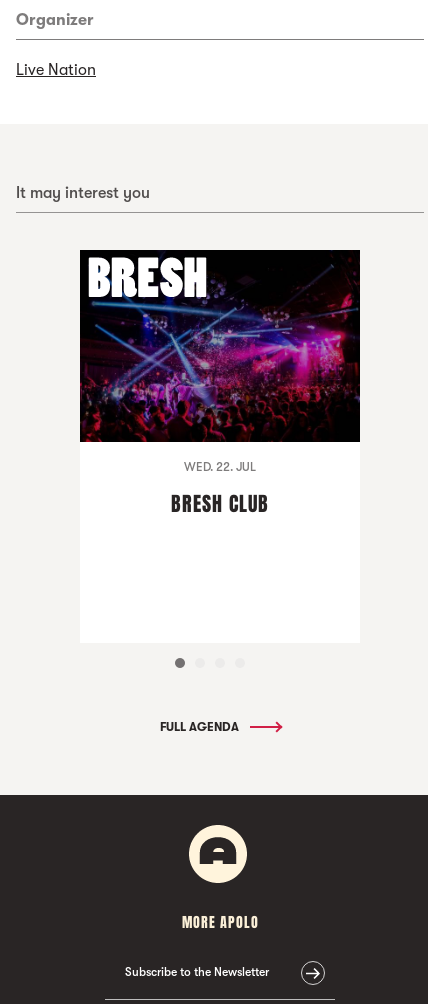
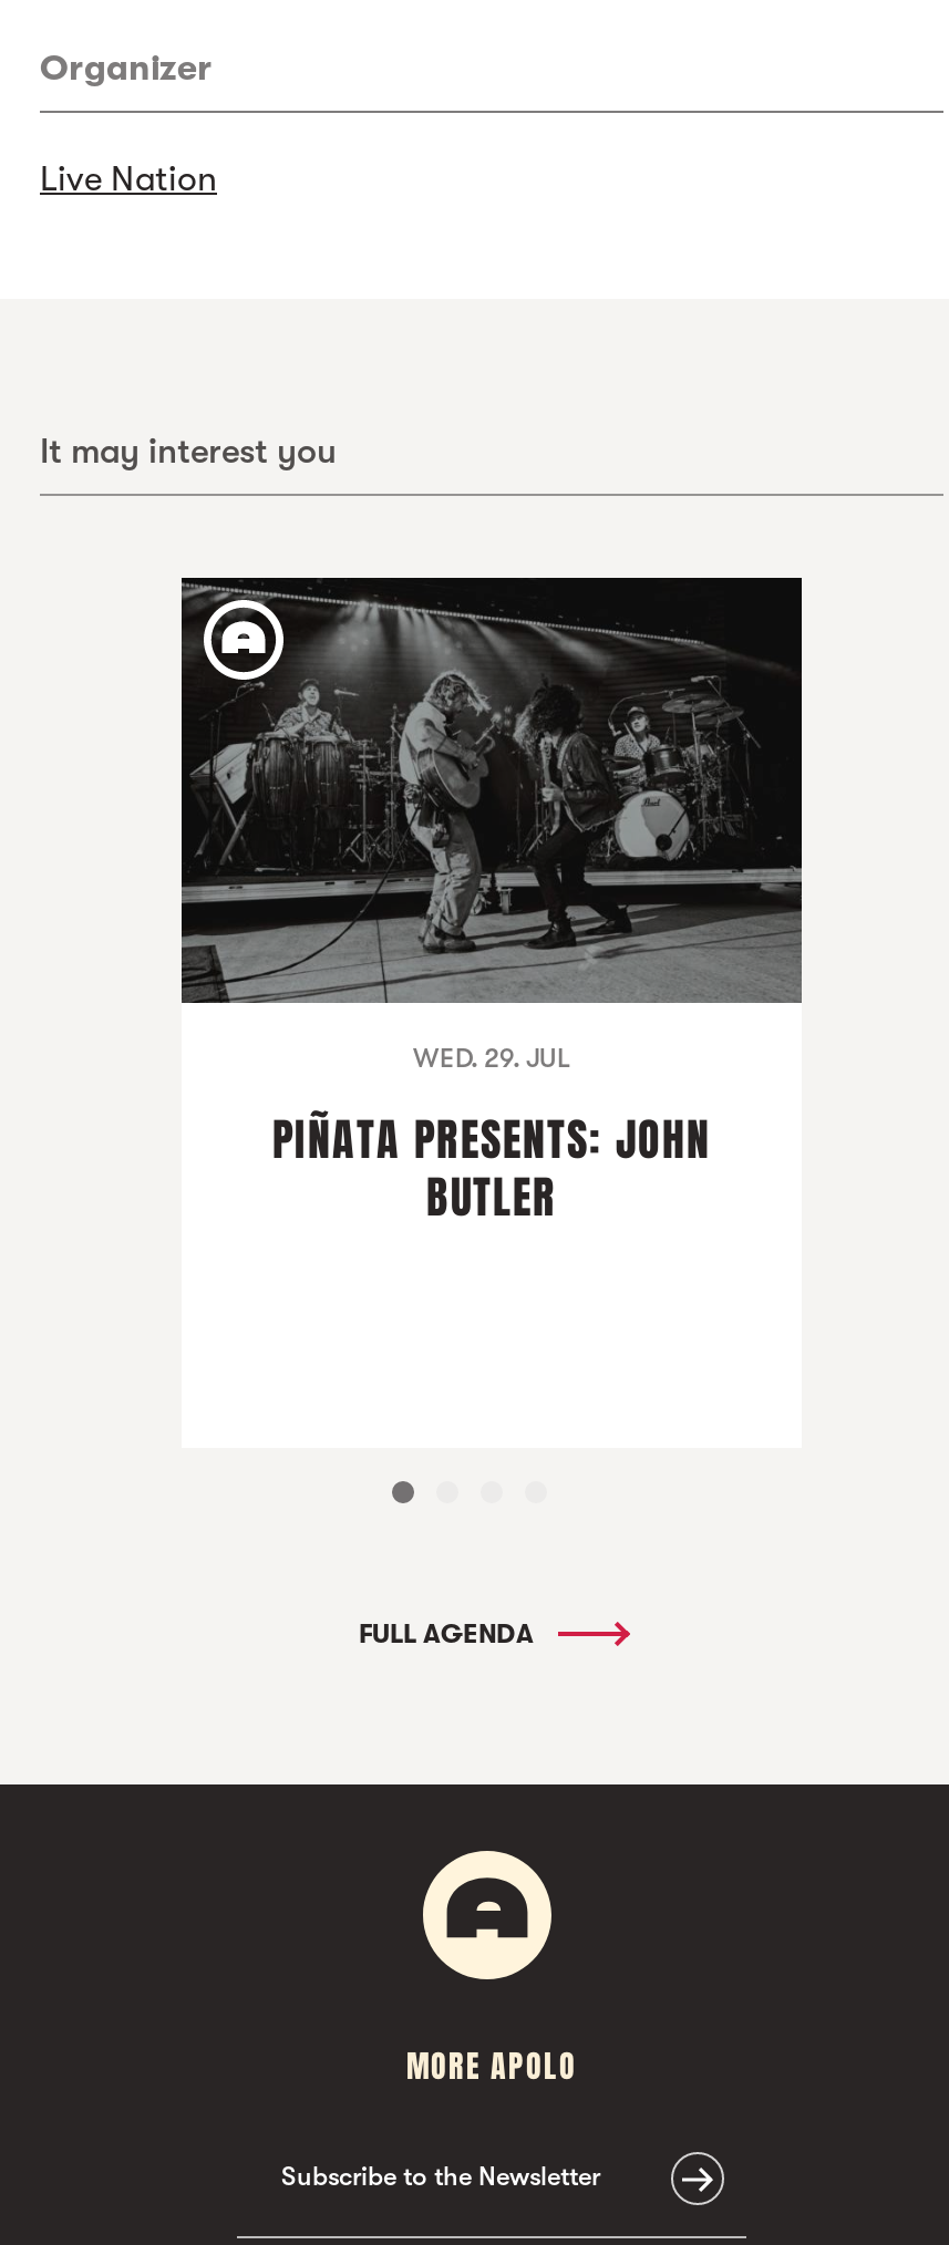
[79,252,360,473] [image] | WED. 22. JUL -> [182,582,804,1073] [image] | WED. 29. JUL
[171,488,269,518] BRESH CLUB -> [272,1106,711,1230] PIÑATA PRESENTS: JOHN | BUTLER

